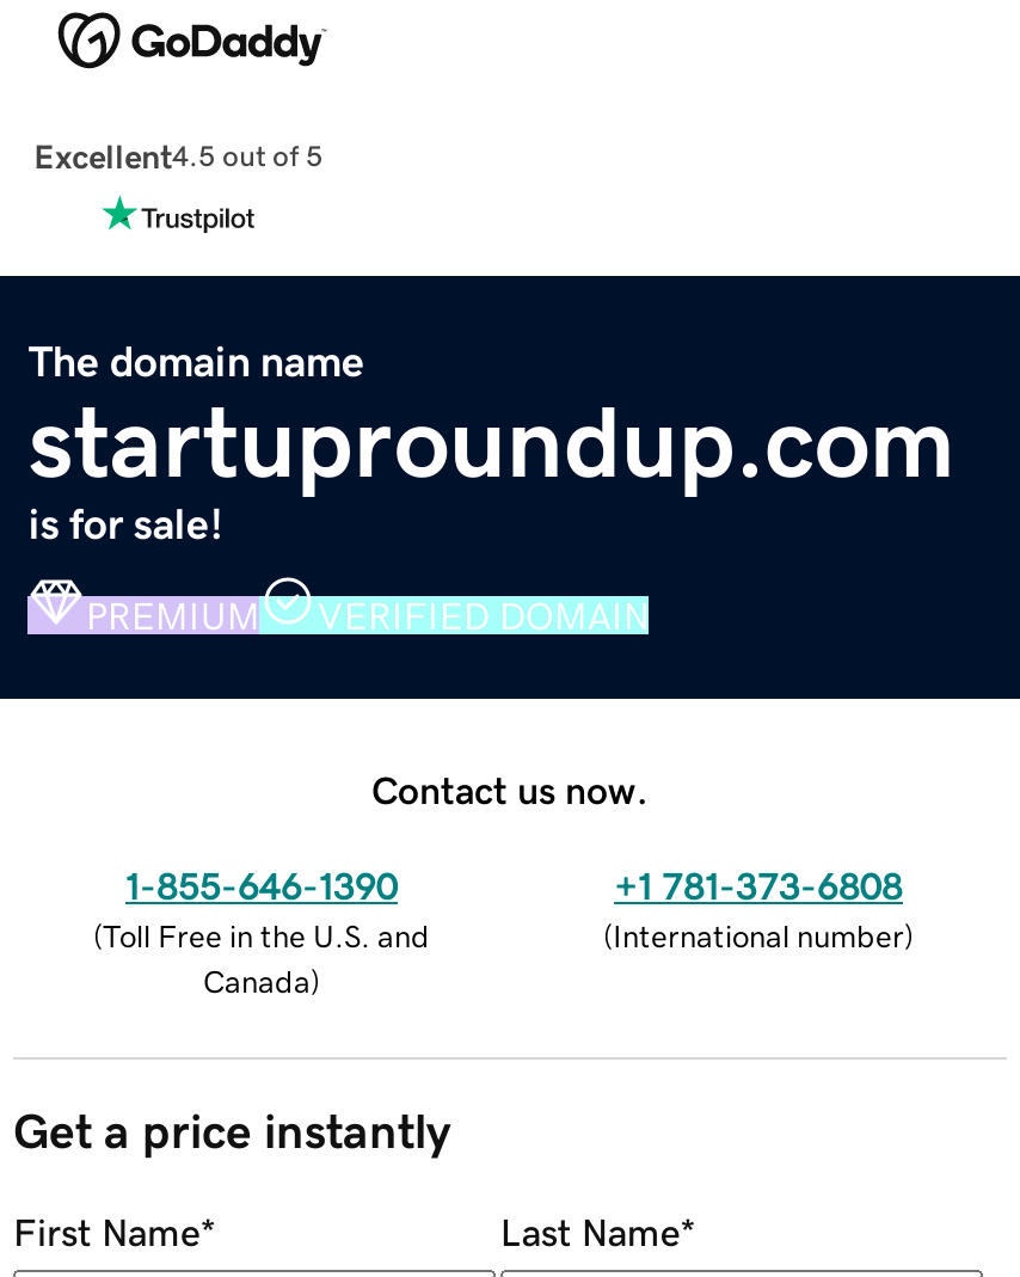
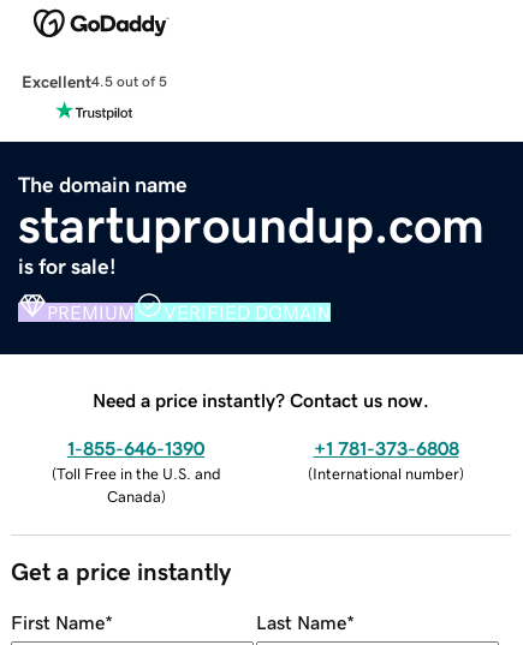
[371,770,649,808] Contact us now. -> [93,390,429,409] Need a price instantly? Contact us now.

